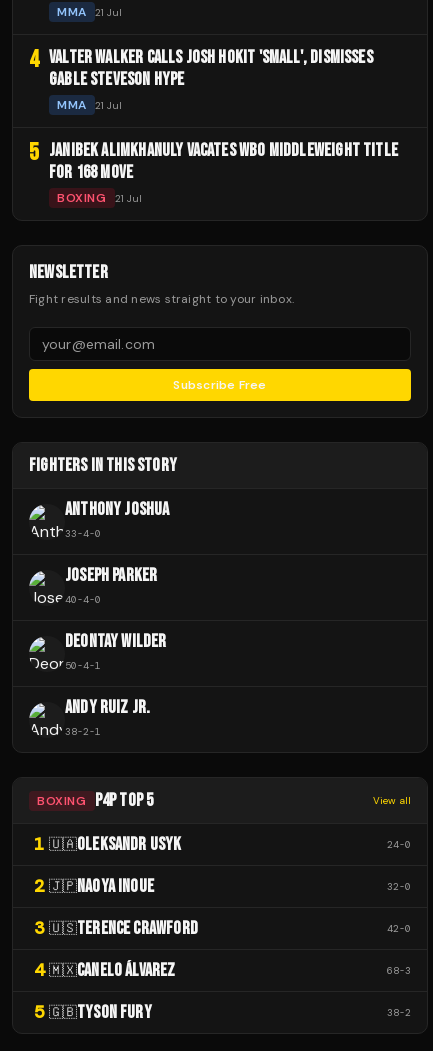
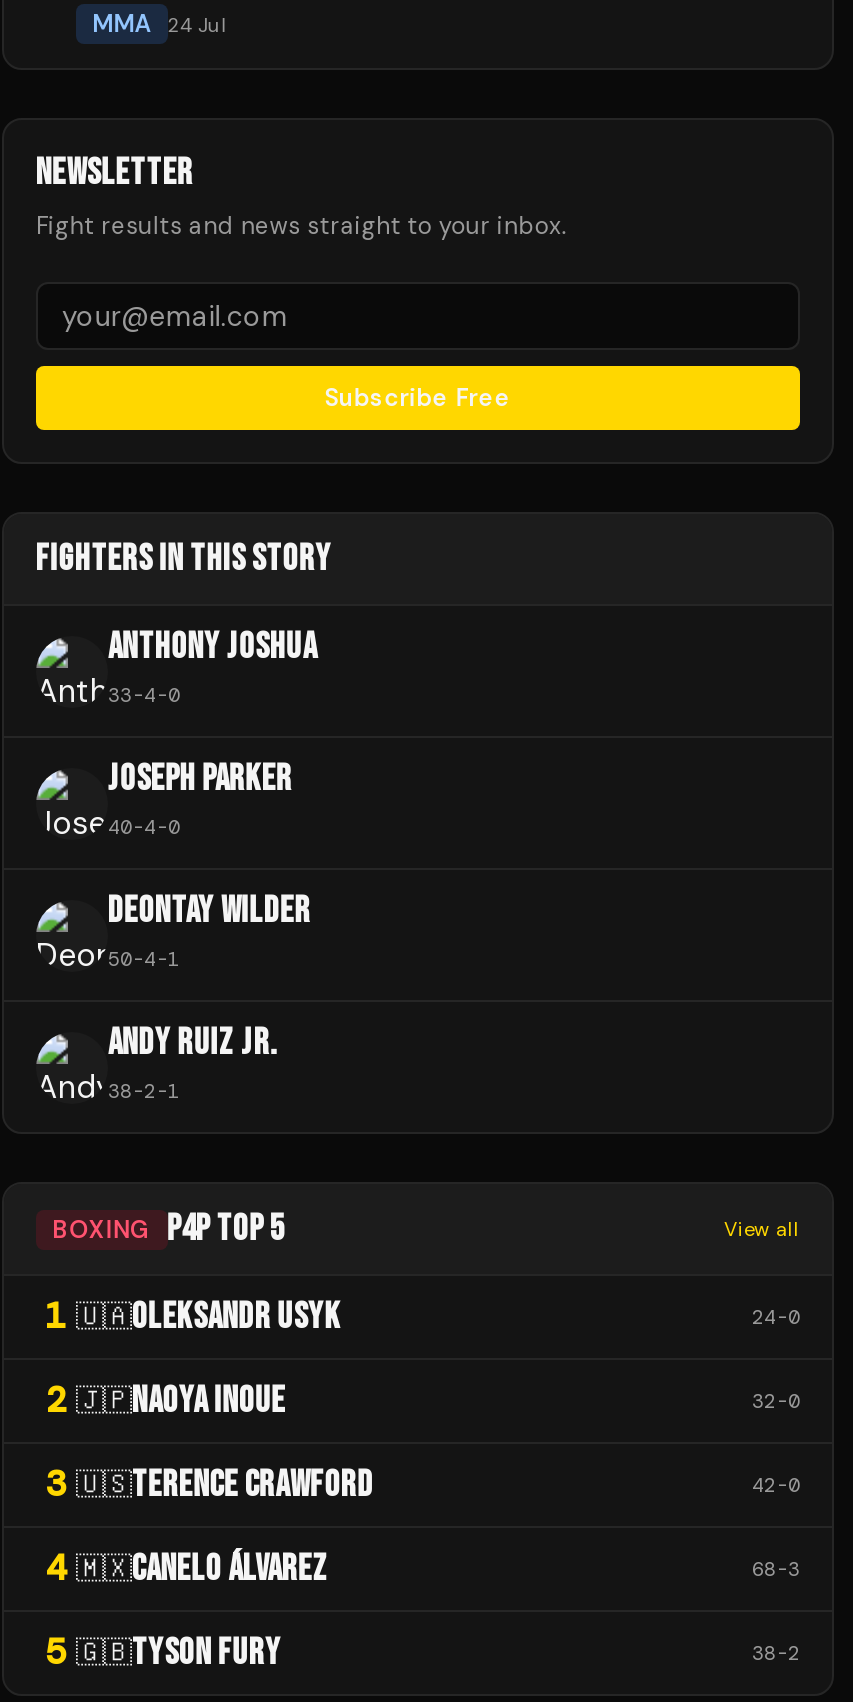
[29,5,398,206] 21 Jul | 4 VALTER WALKER CALLS JOSH HOKIT 'SMALL', DISMISSES | GABLE STEVESON HYPE | MMA | 21 Jul | 5 JANIBEK ALIMKHANULY VACATES WBO MIDDLEWEIGHT TITLE | FOR 168 MOVE | BOXING | 21 Jul -> [168,11,228,37] 24 Jul

